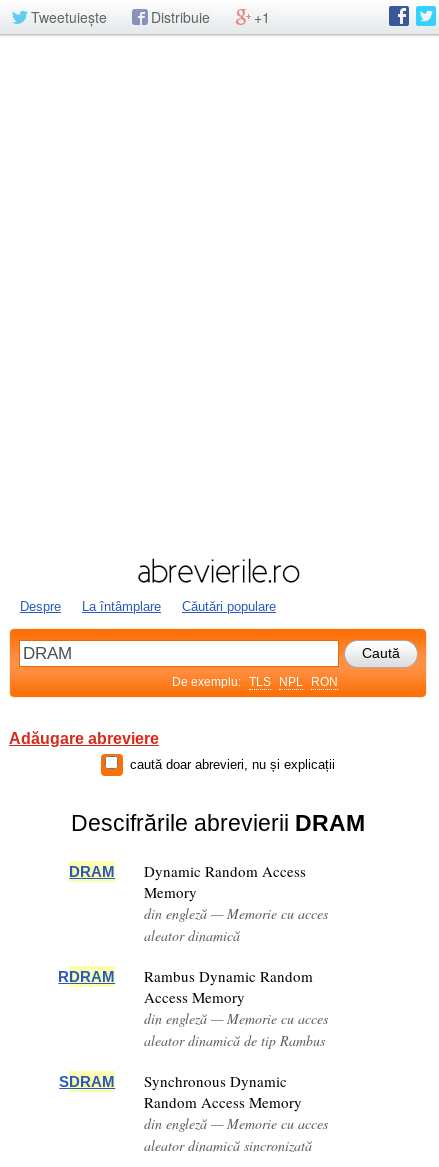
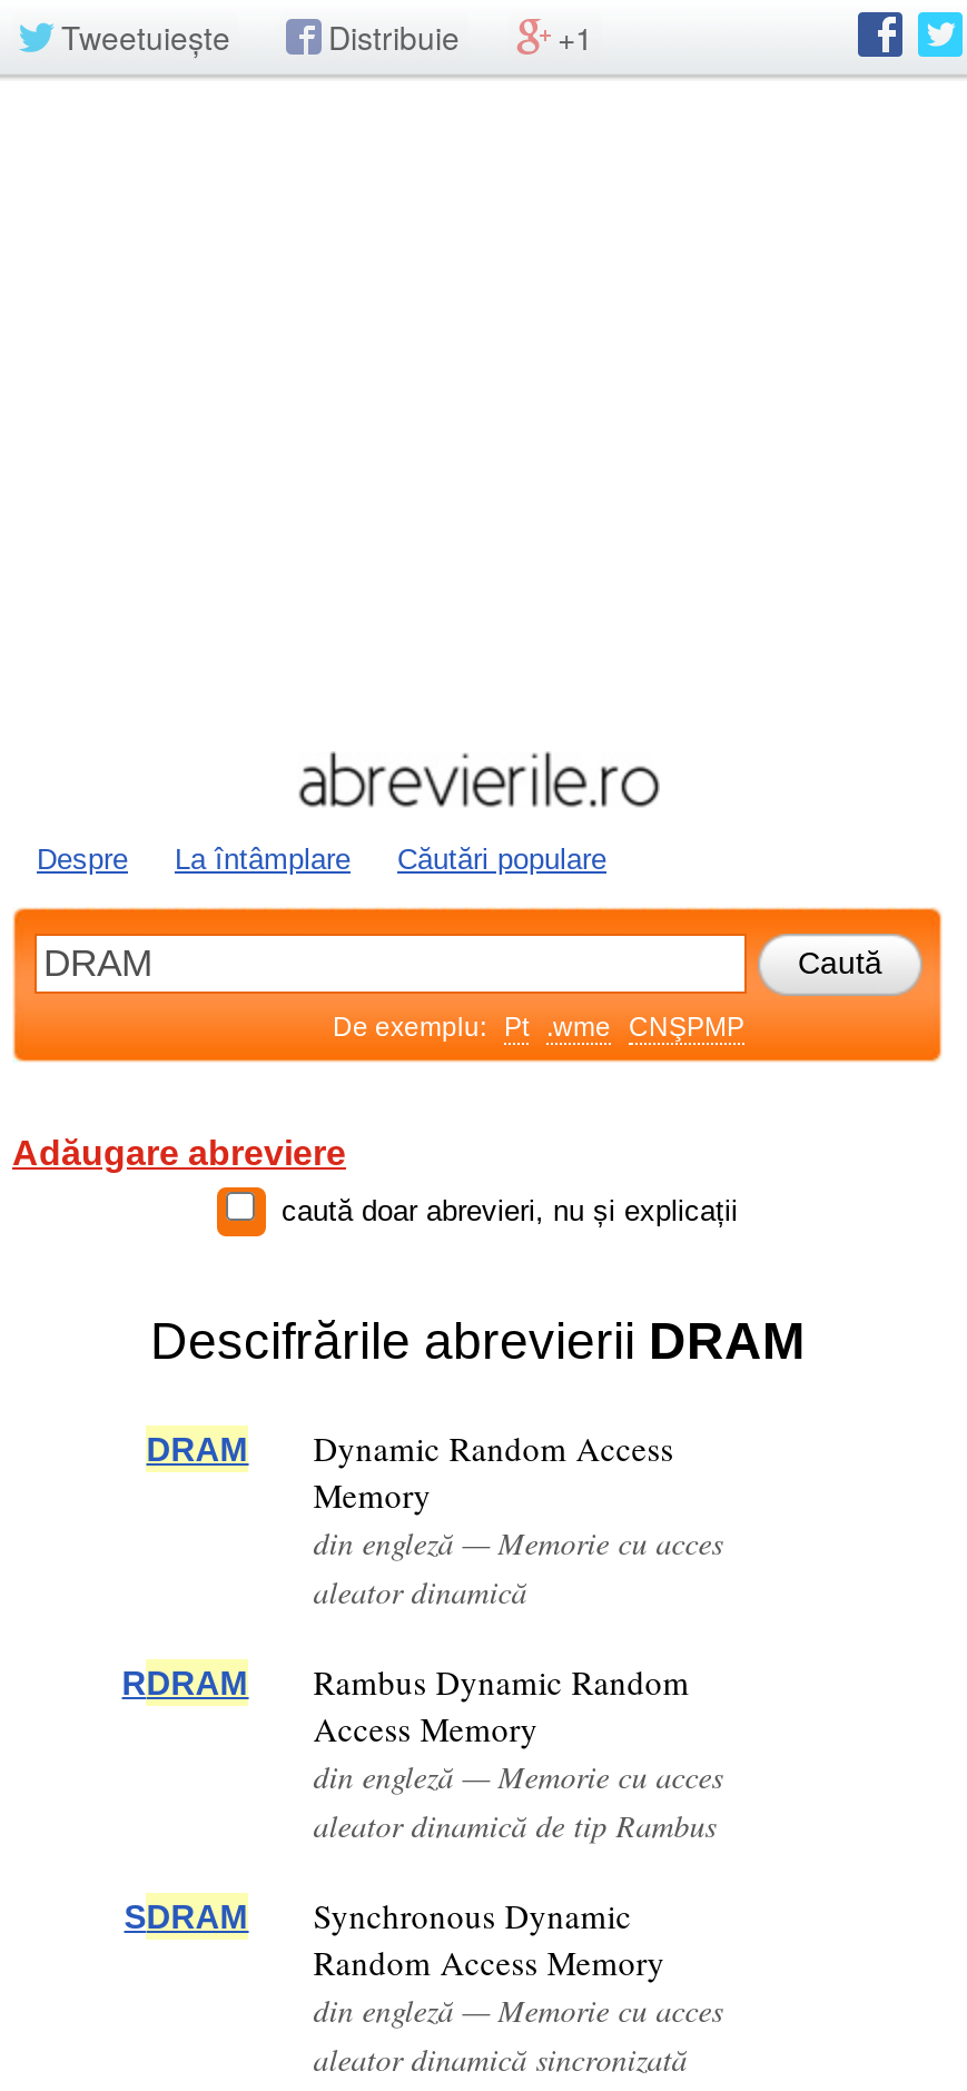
[172,675,338,689] De exemplu: TLS NPL RON -> [333,1012,744,1043] De exemplu: Pt .wme CNŞPMP

